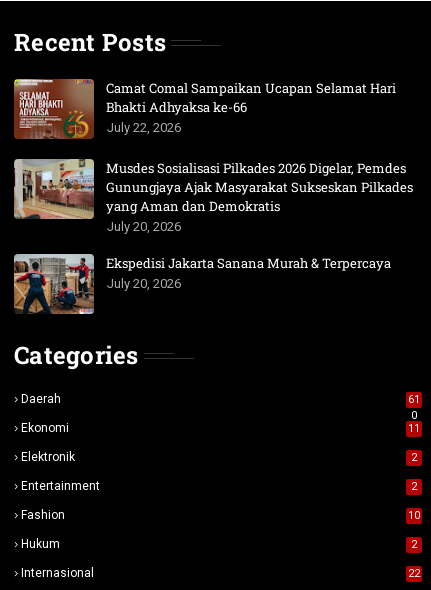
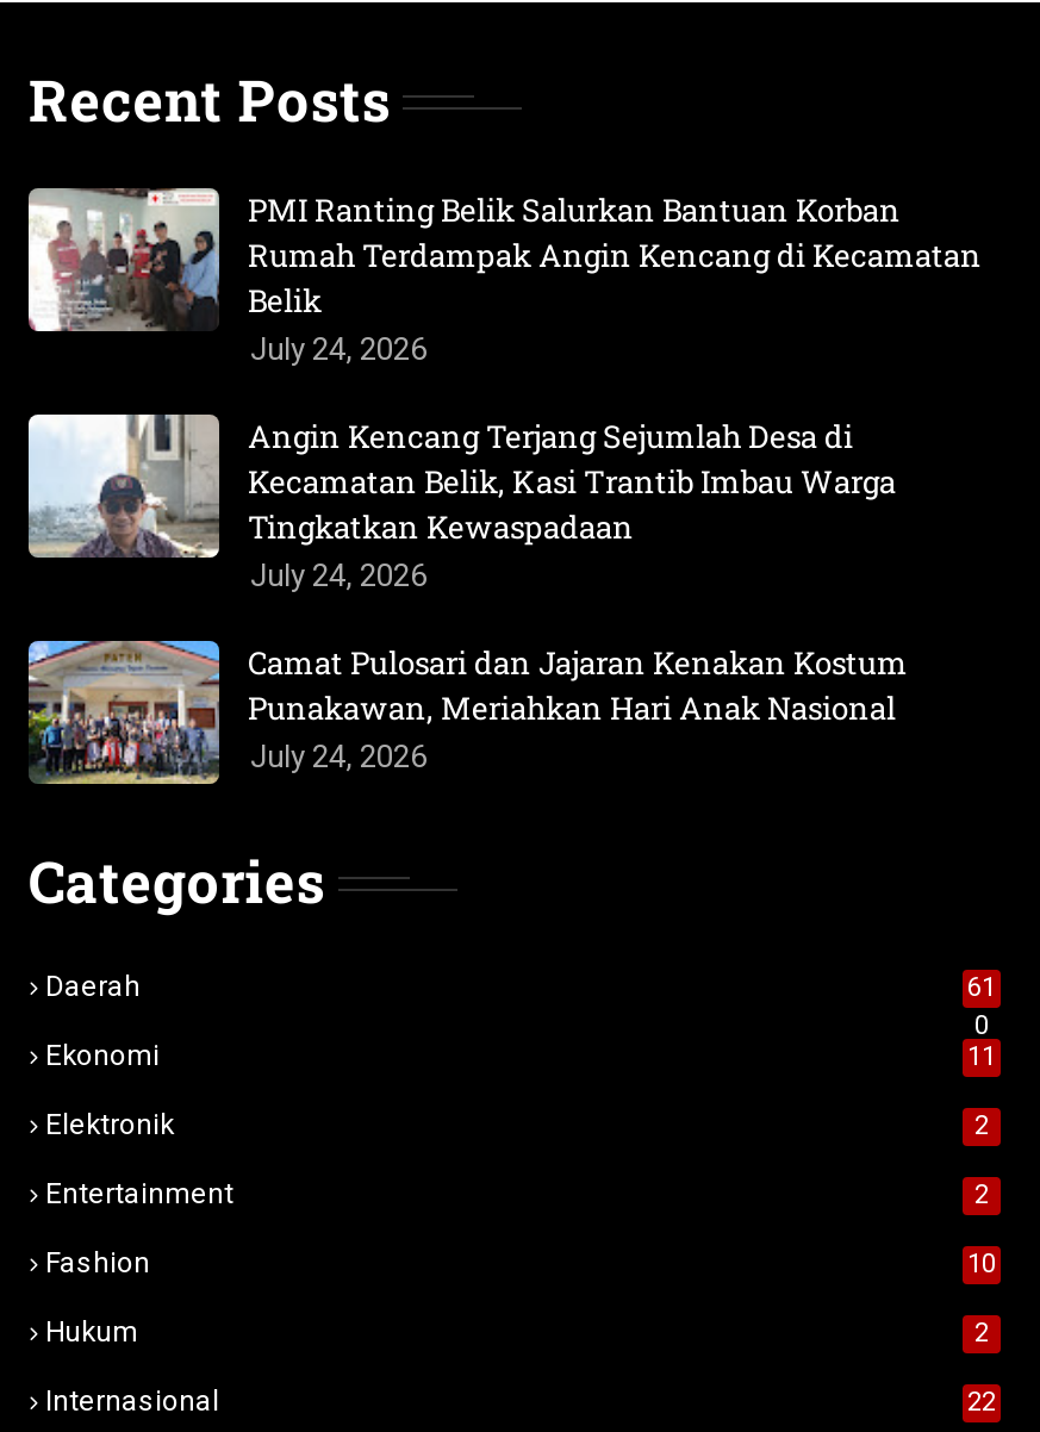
[13,78,396,140] [image] | Camat Comal Sampaikan Ucapan Selamat Hari | Bhakti Adhyaksa ke-66 | July 22, 2026 -> [26,186,982,367] [image] | PMI Ranting Belik Salurkan Bantuan Korban | Rumah Terdampak Angin Kencang di Kecamatan | Belik | July 24, 2026
[13,158,413,234] [image] | Musdes Sosialisasi Pilkades 2026 Digelar, Pemdes | Gunungjaya Ajak Masyarakat Sukseskan Pilkades | yang Aman dan Demokratis | July 20, 2026 -> [26,412,896,593] [image] | Angin Kencang Terjang Sejumlah Desa di | Kecamatan Belik, Kasi Trantib Imbau Warga | Tingkatkan Kewaspadaan | July 24, 2026
[14,253,391,315] [image] | Ekspedisi Jakarta Sanana Murah & Terpercaya | July 20, 2026 -> [29,639,908,786] [image] | Camat Pulosari dan Jajaran Kenakan Kostum | Punakawan, Meriahkan Hari Anak Nasional | July 24, 2026

